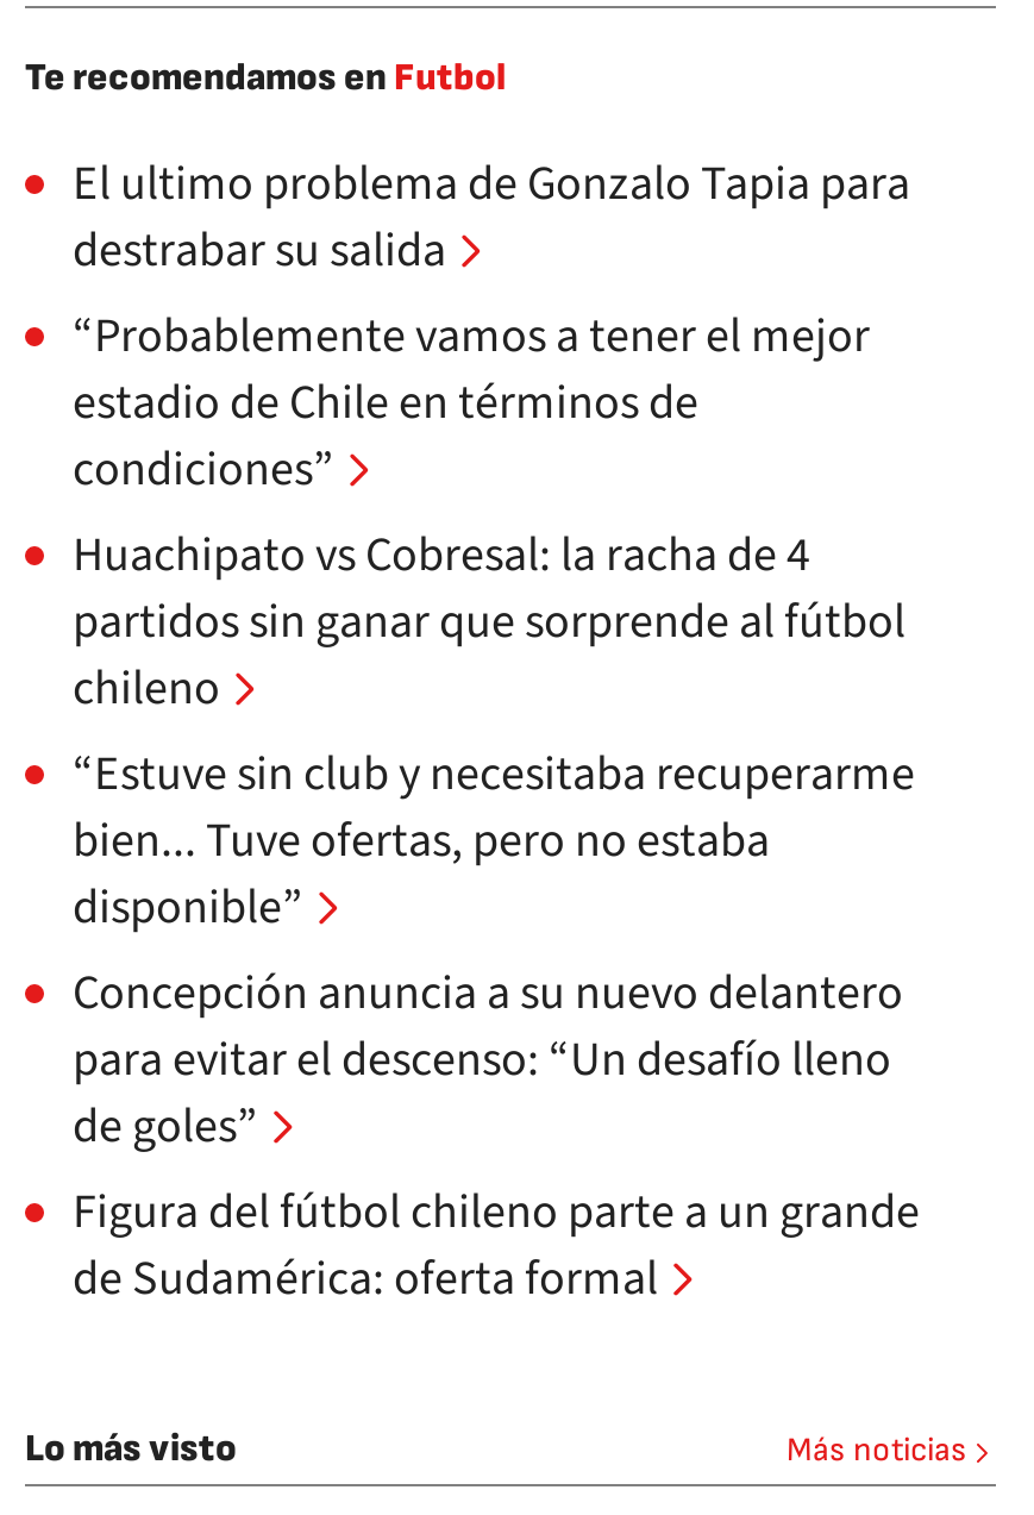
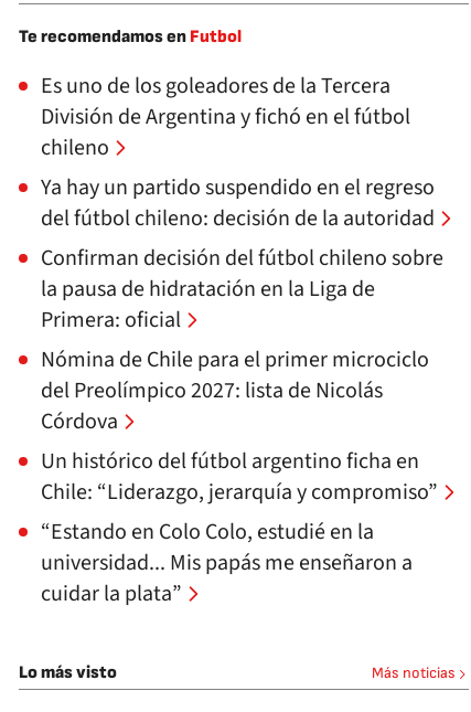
[73,151,910,656] El ultimo problema de Gonzalo Tapia para | destrabar su salida | “Probablemente vamos a tener el mejor | estadio de Chile en términos de | condiciones” | Huachipato vs Cobresal: la racha de 4 | partidos sin ganar que sorprende al fútbol -> [41,71,410,132] Es uno de los goleadores de la Tercera | División de Argentina y fichó en el fútbol
moved [73,656,220,722] -> [41,132,109,163]: chileno
[73,741,920,1313] “Estuve sin club y necesitaba recuperarme | bien... Tuve ofertas, pero no estaba | disponible” | Concepción anuncia a su nuevo delantero | para evitar el descenso: “Un desafío lleno | de goles” | Figura del fútbol chileno parte a un grande | de Sudamérica: oferta formal -> [41,172,443,609] Ya hay un partido suspendido en el regreso | del fútbol chileno: decisión de la autoridad | Confirman decisión del fútbol chileno sobre | la pausa de hidratación en la Liga de | Primera: oficial | Nómina de Chile para el primer microciclo | del Preolímpico 2027: lista de Nicolás | Córdova | Un histórico del fútbol argentino ficha en | Chile: “Liderazgo, jerarquía y compromiso” | “Estando en Colo Colo, estudié en la | universidad... Mis papás me enseñaron a | cuidar la plata”

